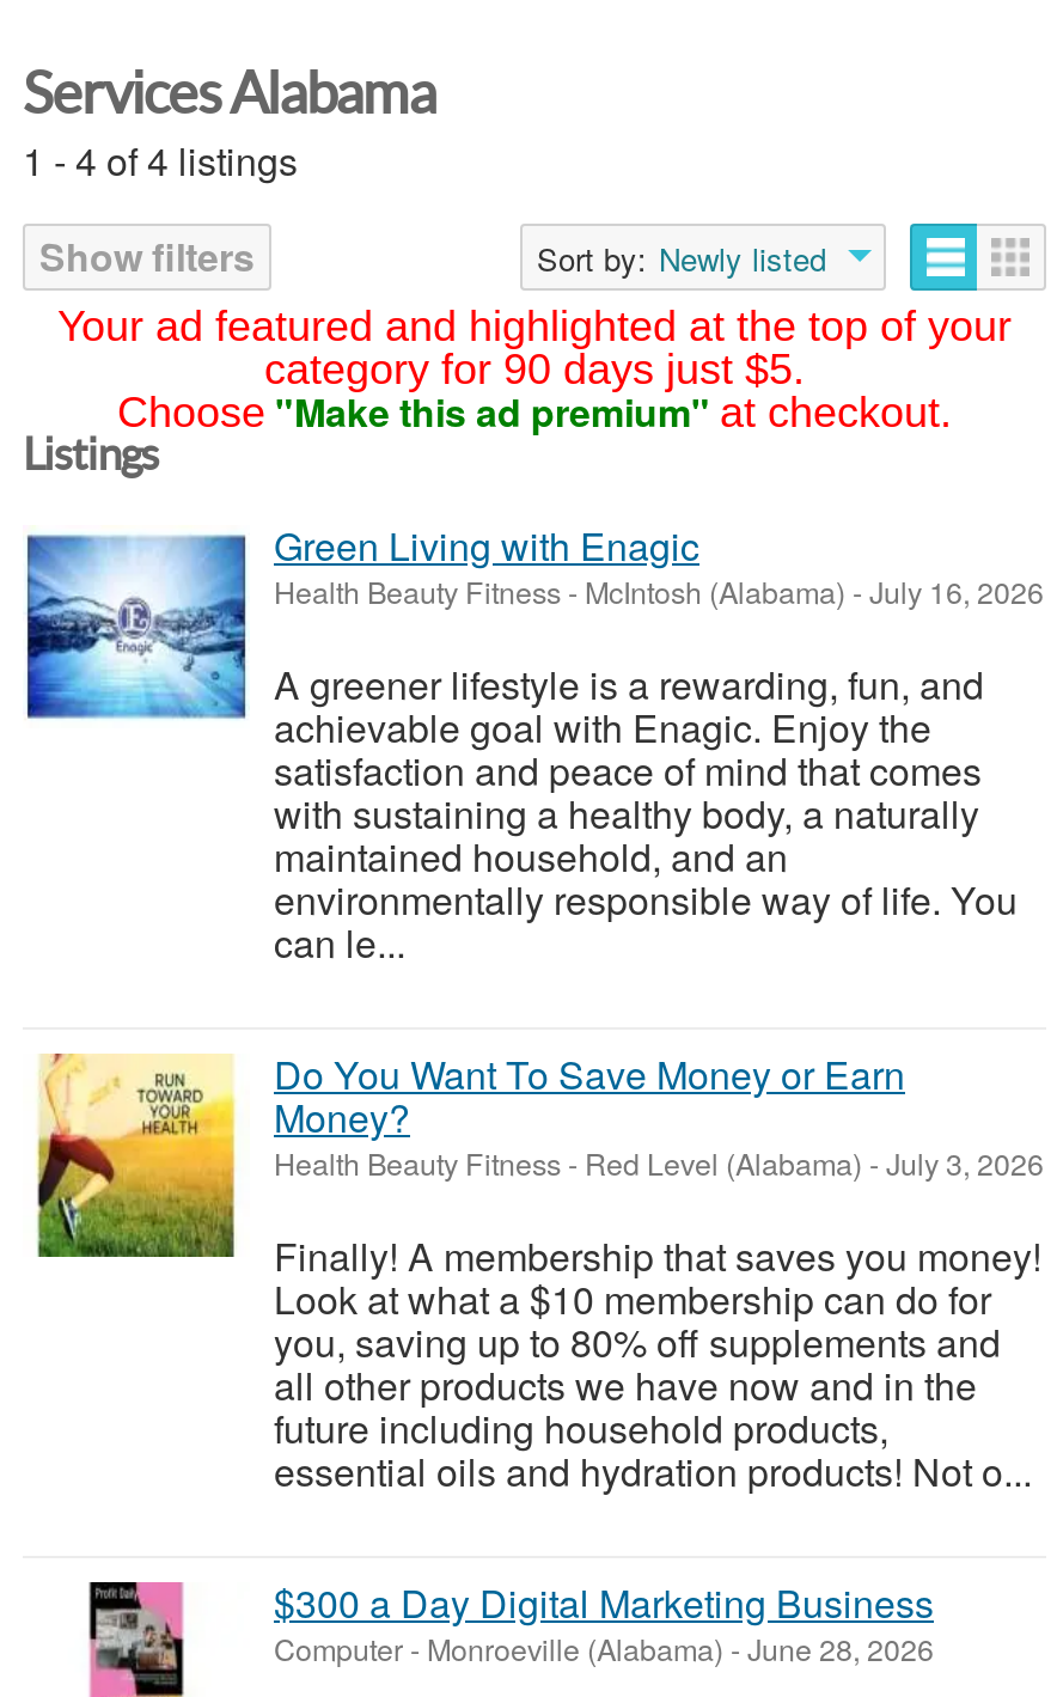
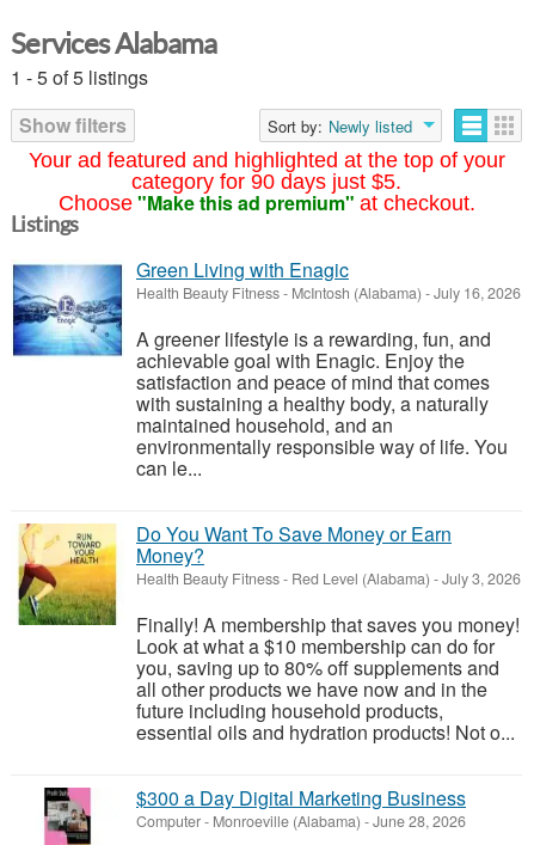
[23,133,298,188] 1 - 4 of 4 listings -> [11,63,148,91] 1 - 5 of 5 listings

